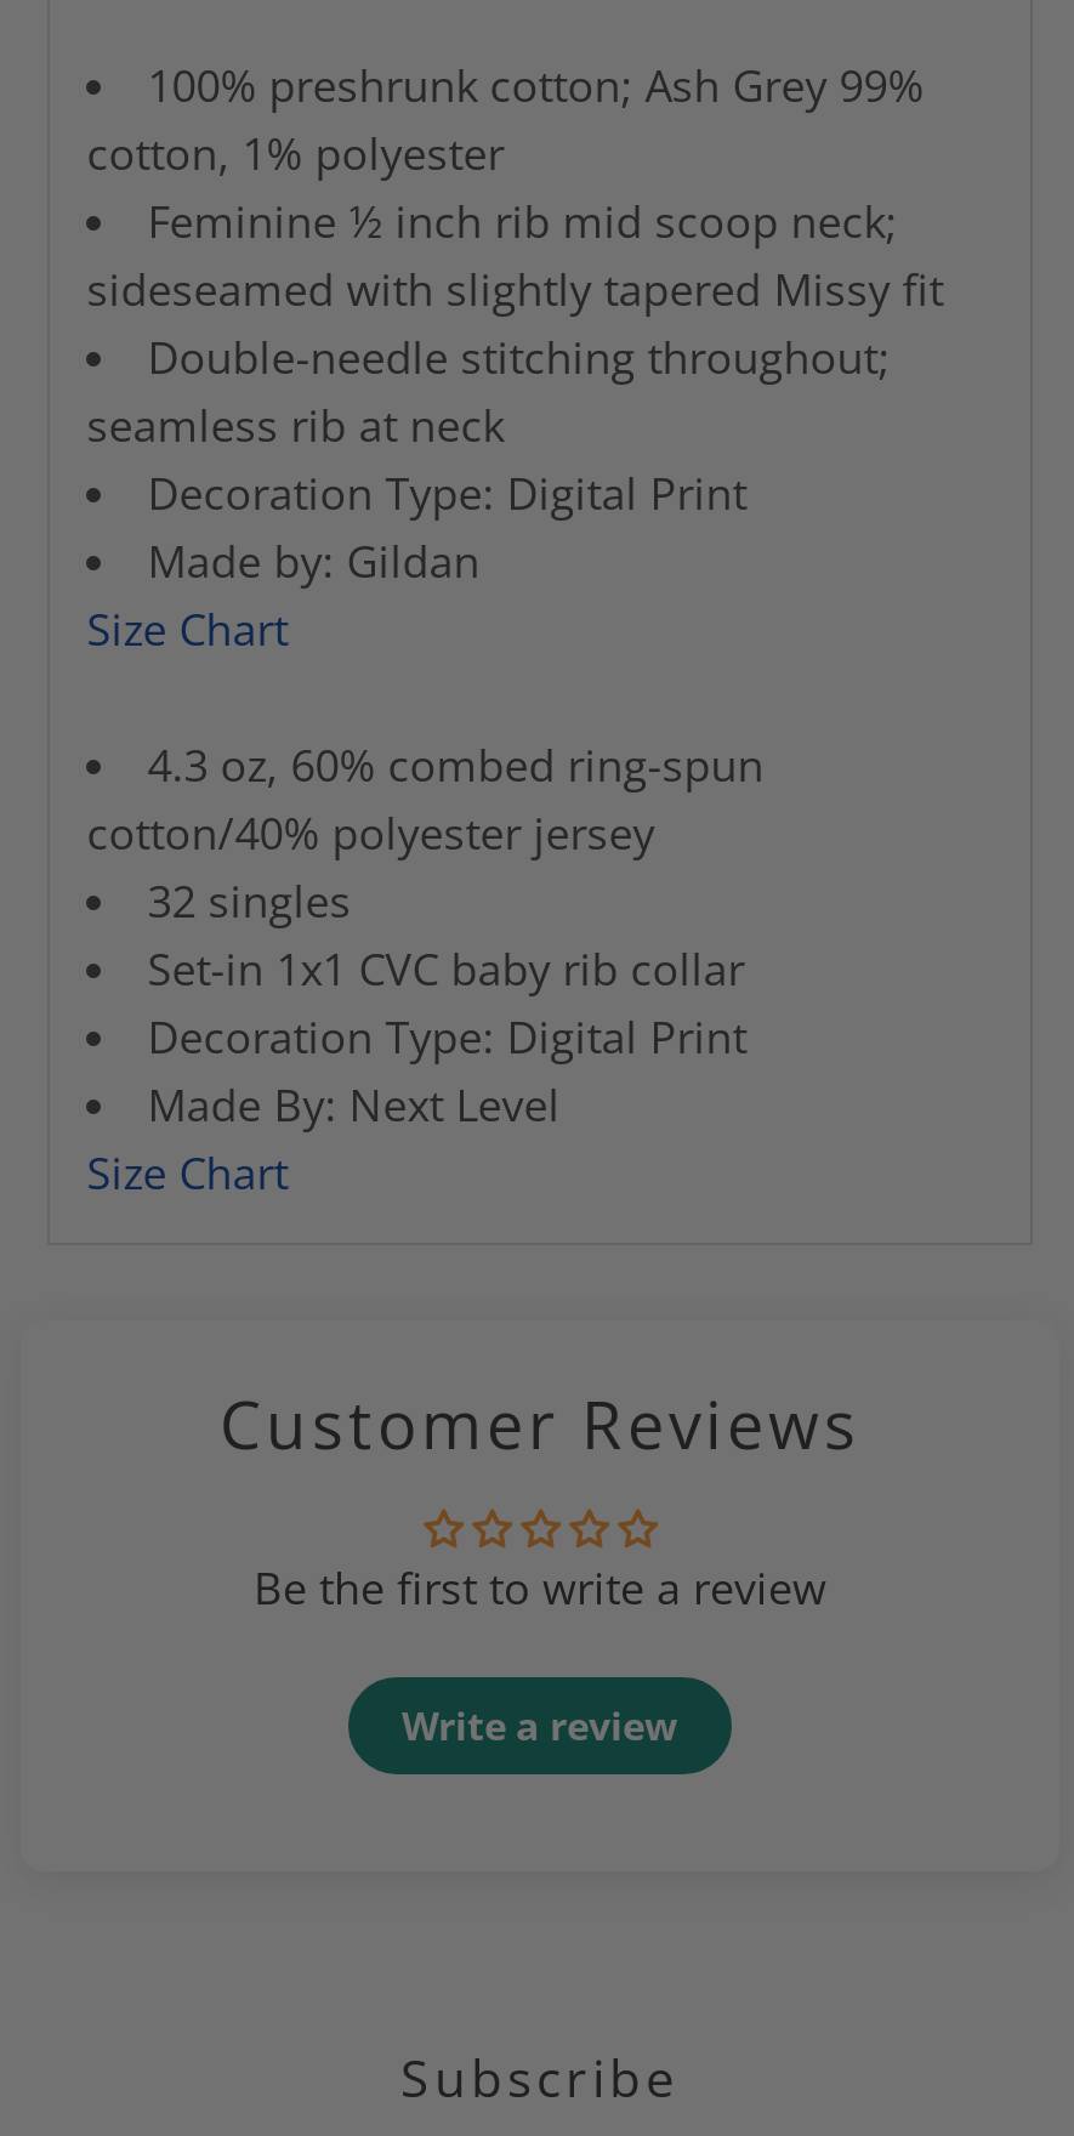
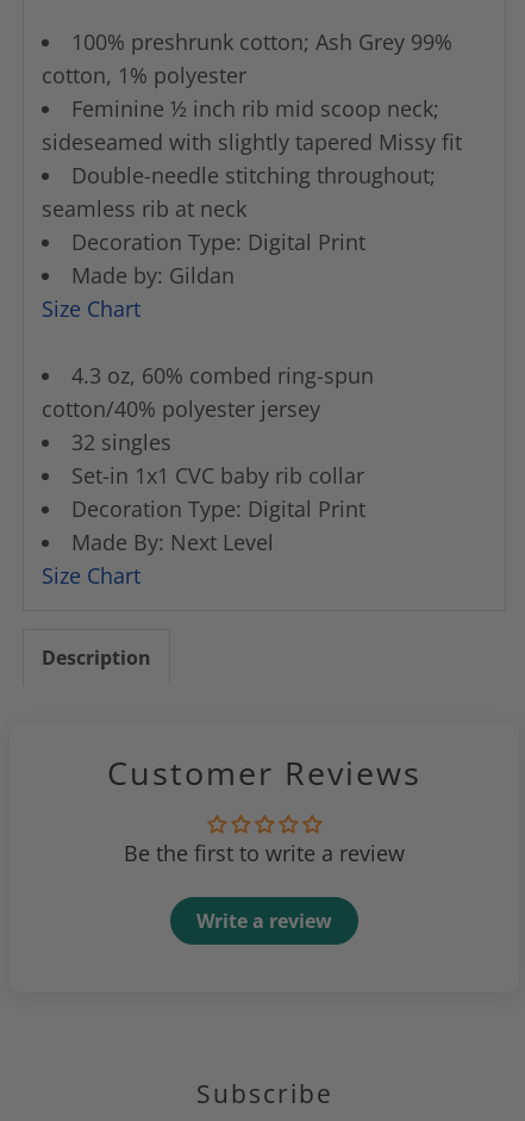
none -> [42,645,151,671] Description

